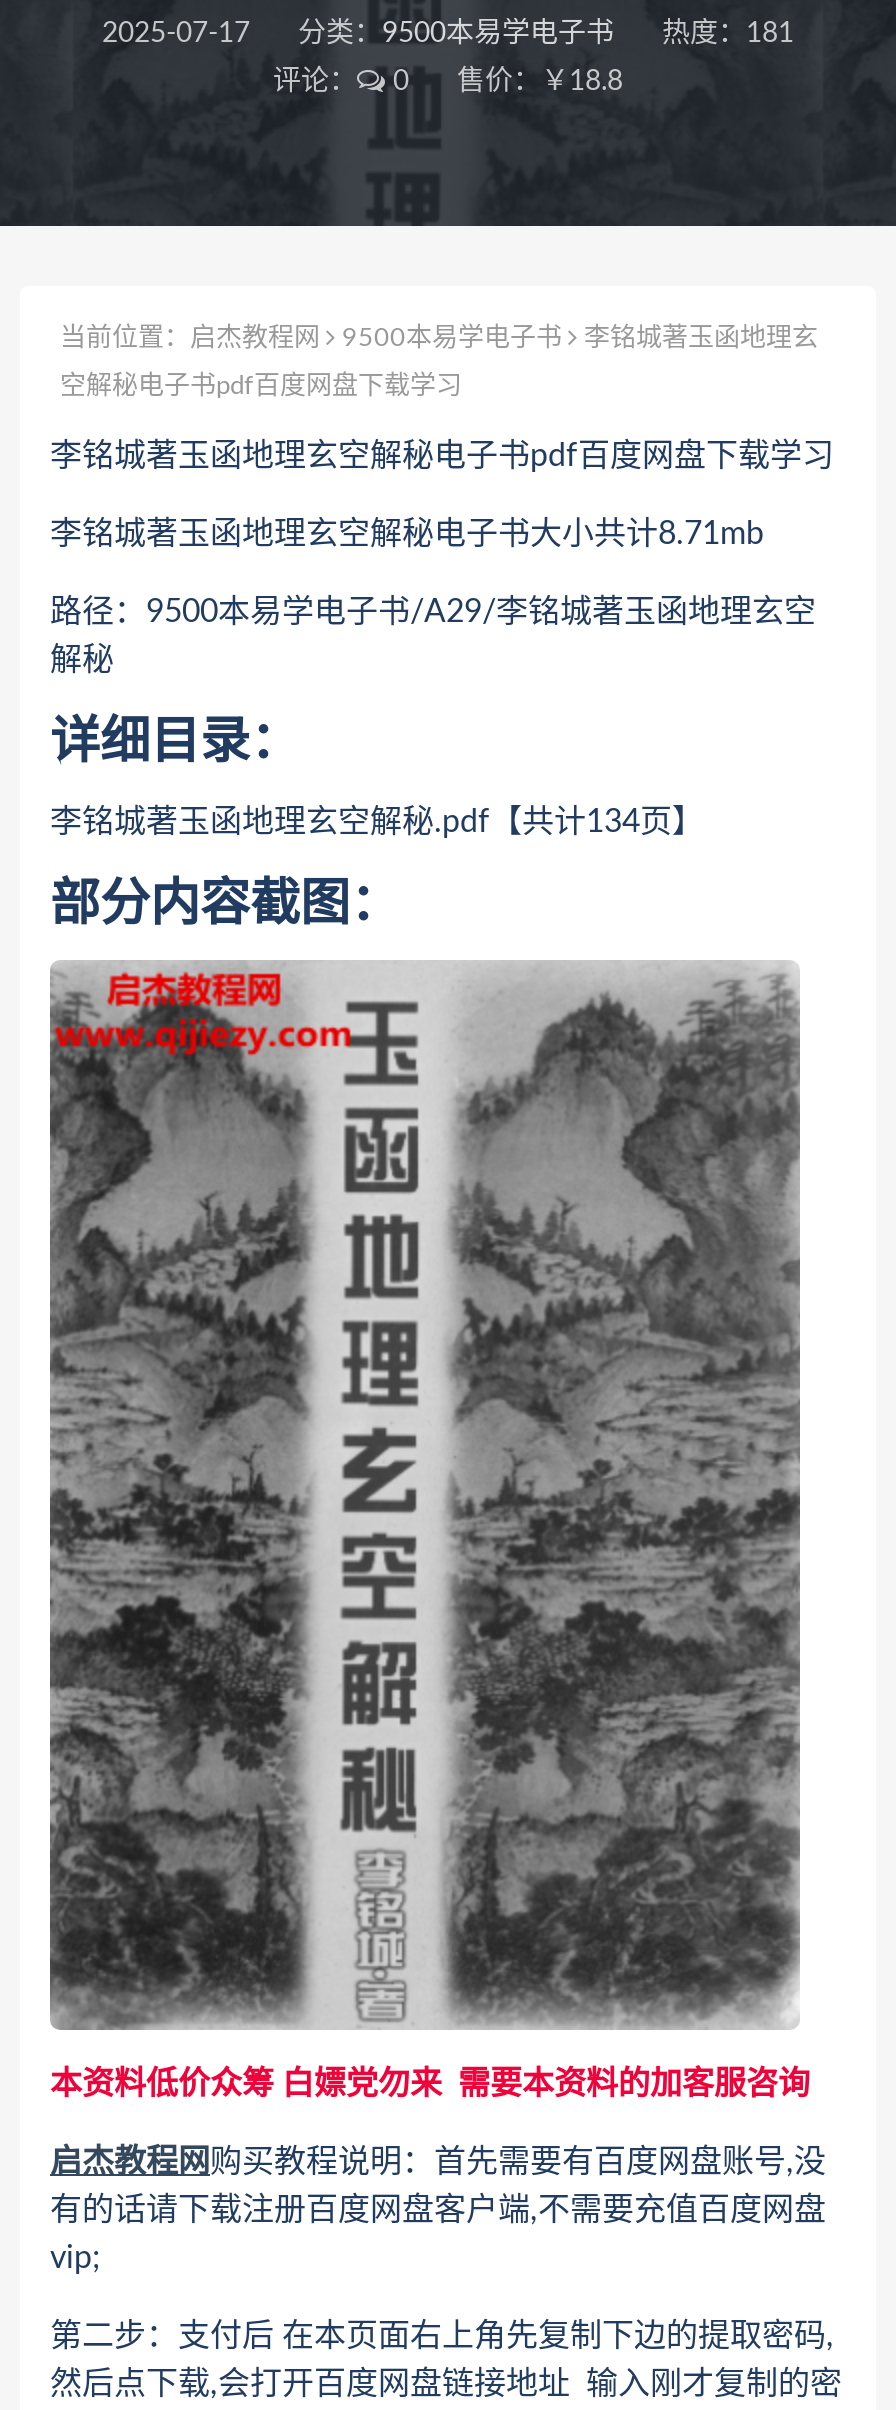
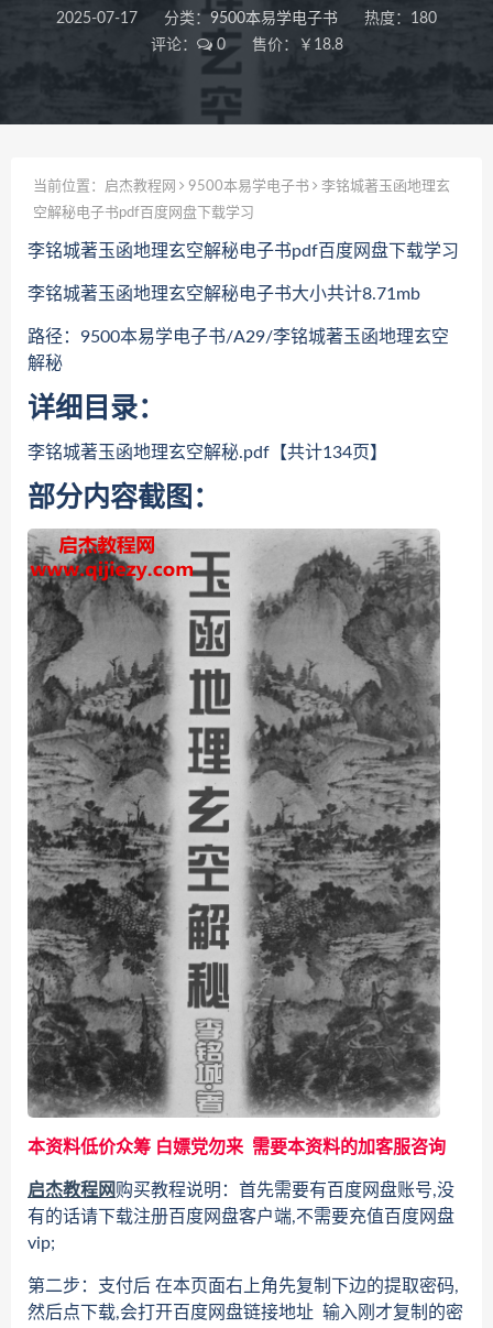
[102,20,794,48] 2025-07-17 分类：9500本易学电子书 热度：181 -> [56,11,437,26] 2025-07-17 分类：9500本易学电子书 热度：180

